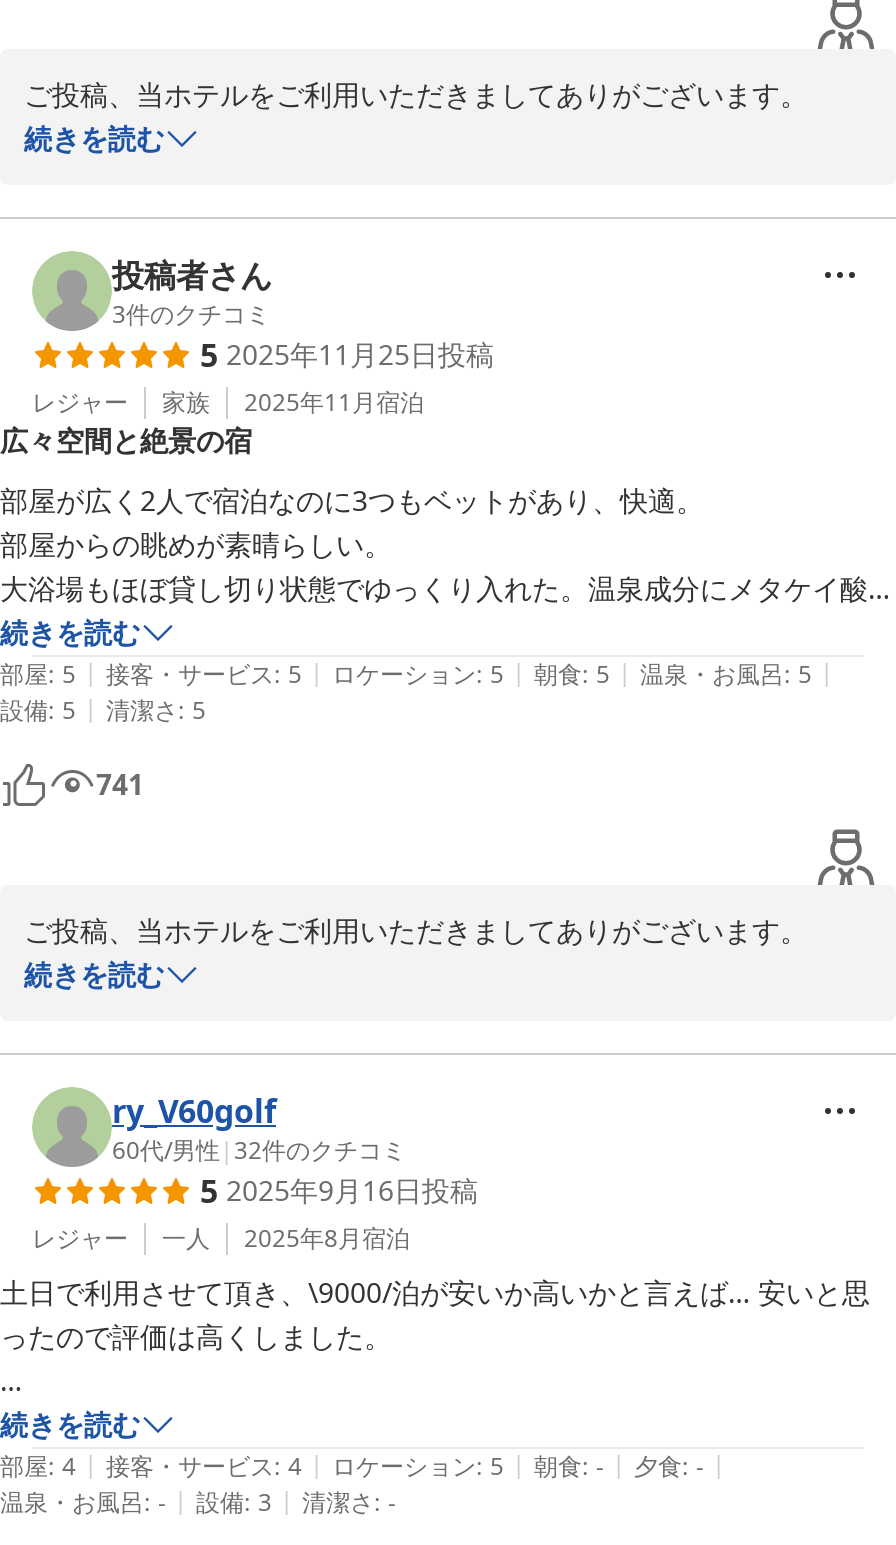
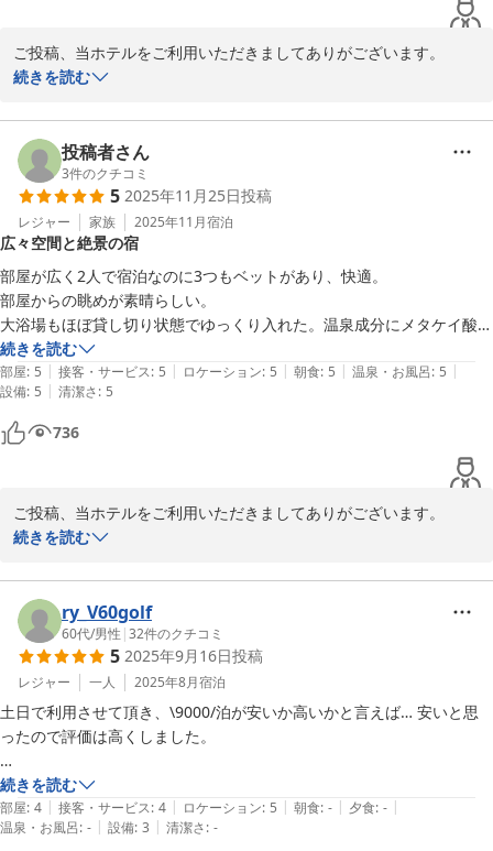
[96,765,144,803] 741 -> [53,422,79,443] 736

